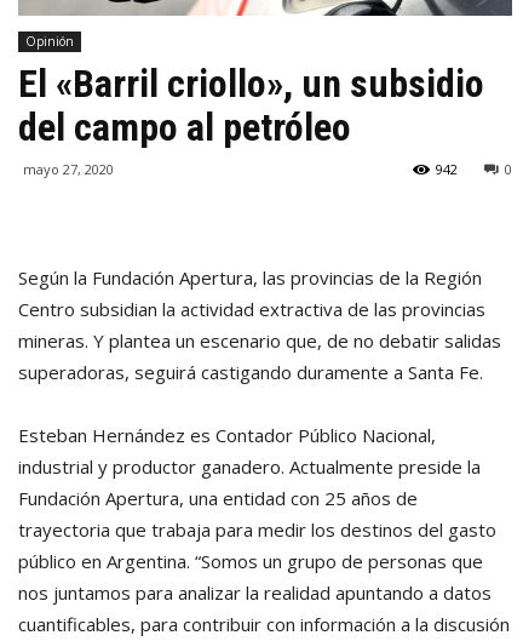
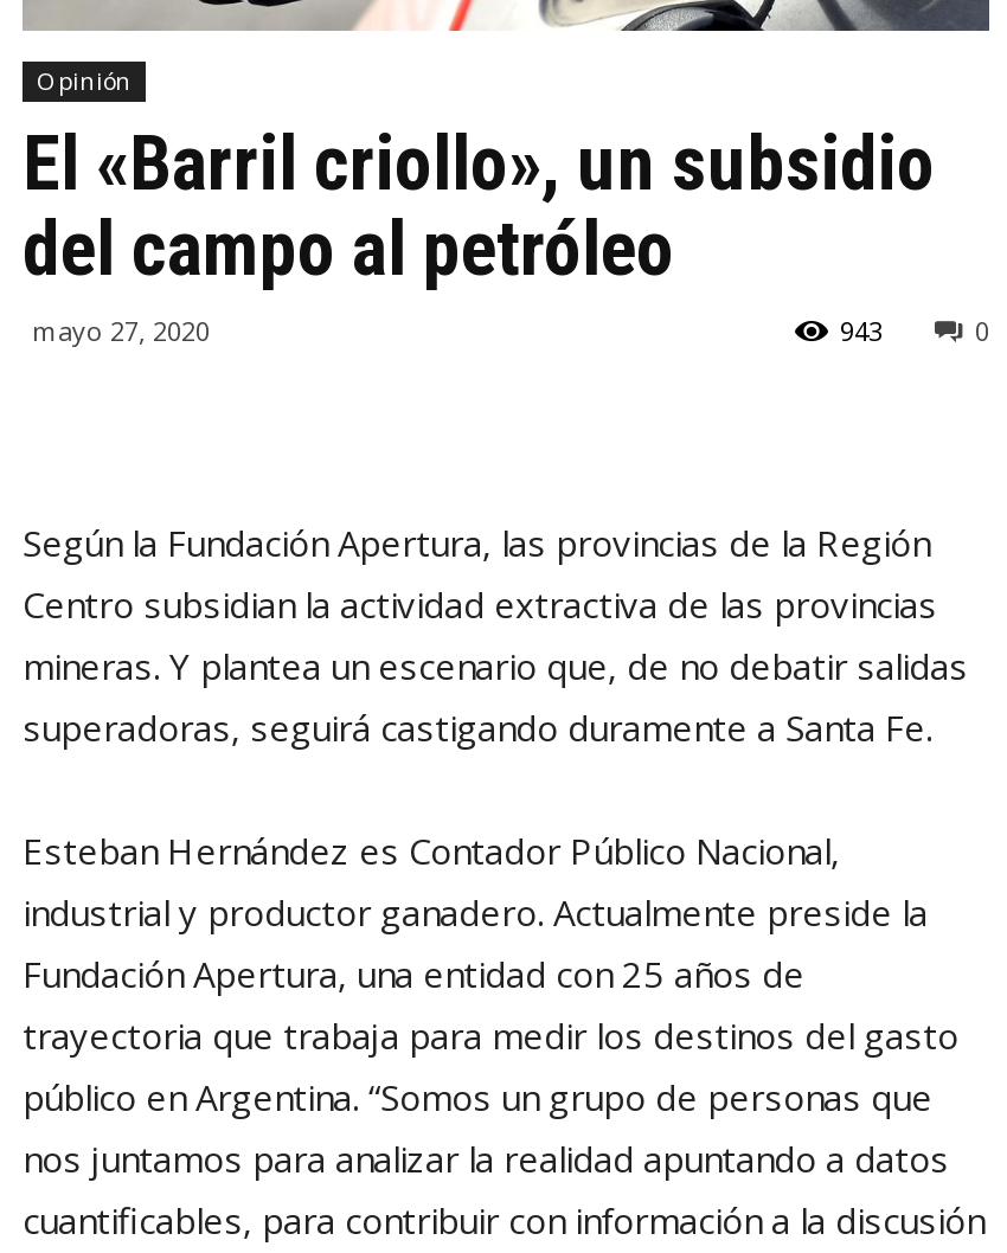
[436,160,458,178] 942 -> [840,312,883,348] 943

